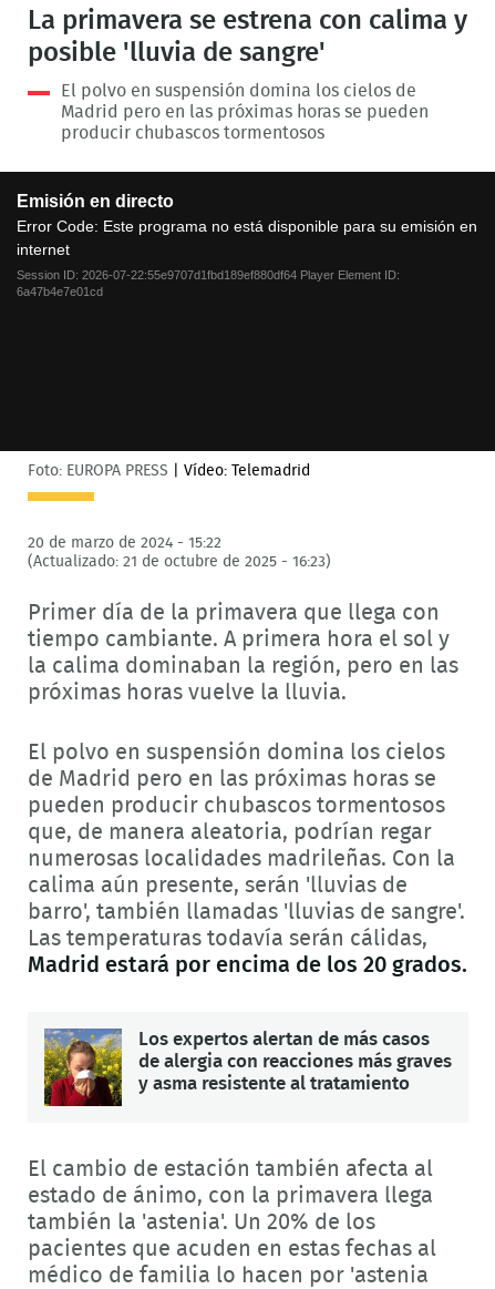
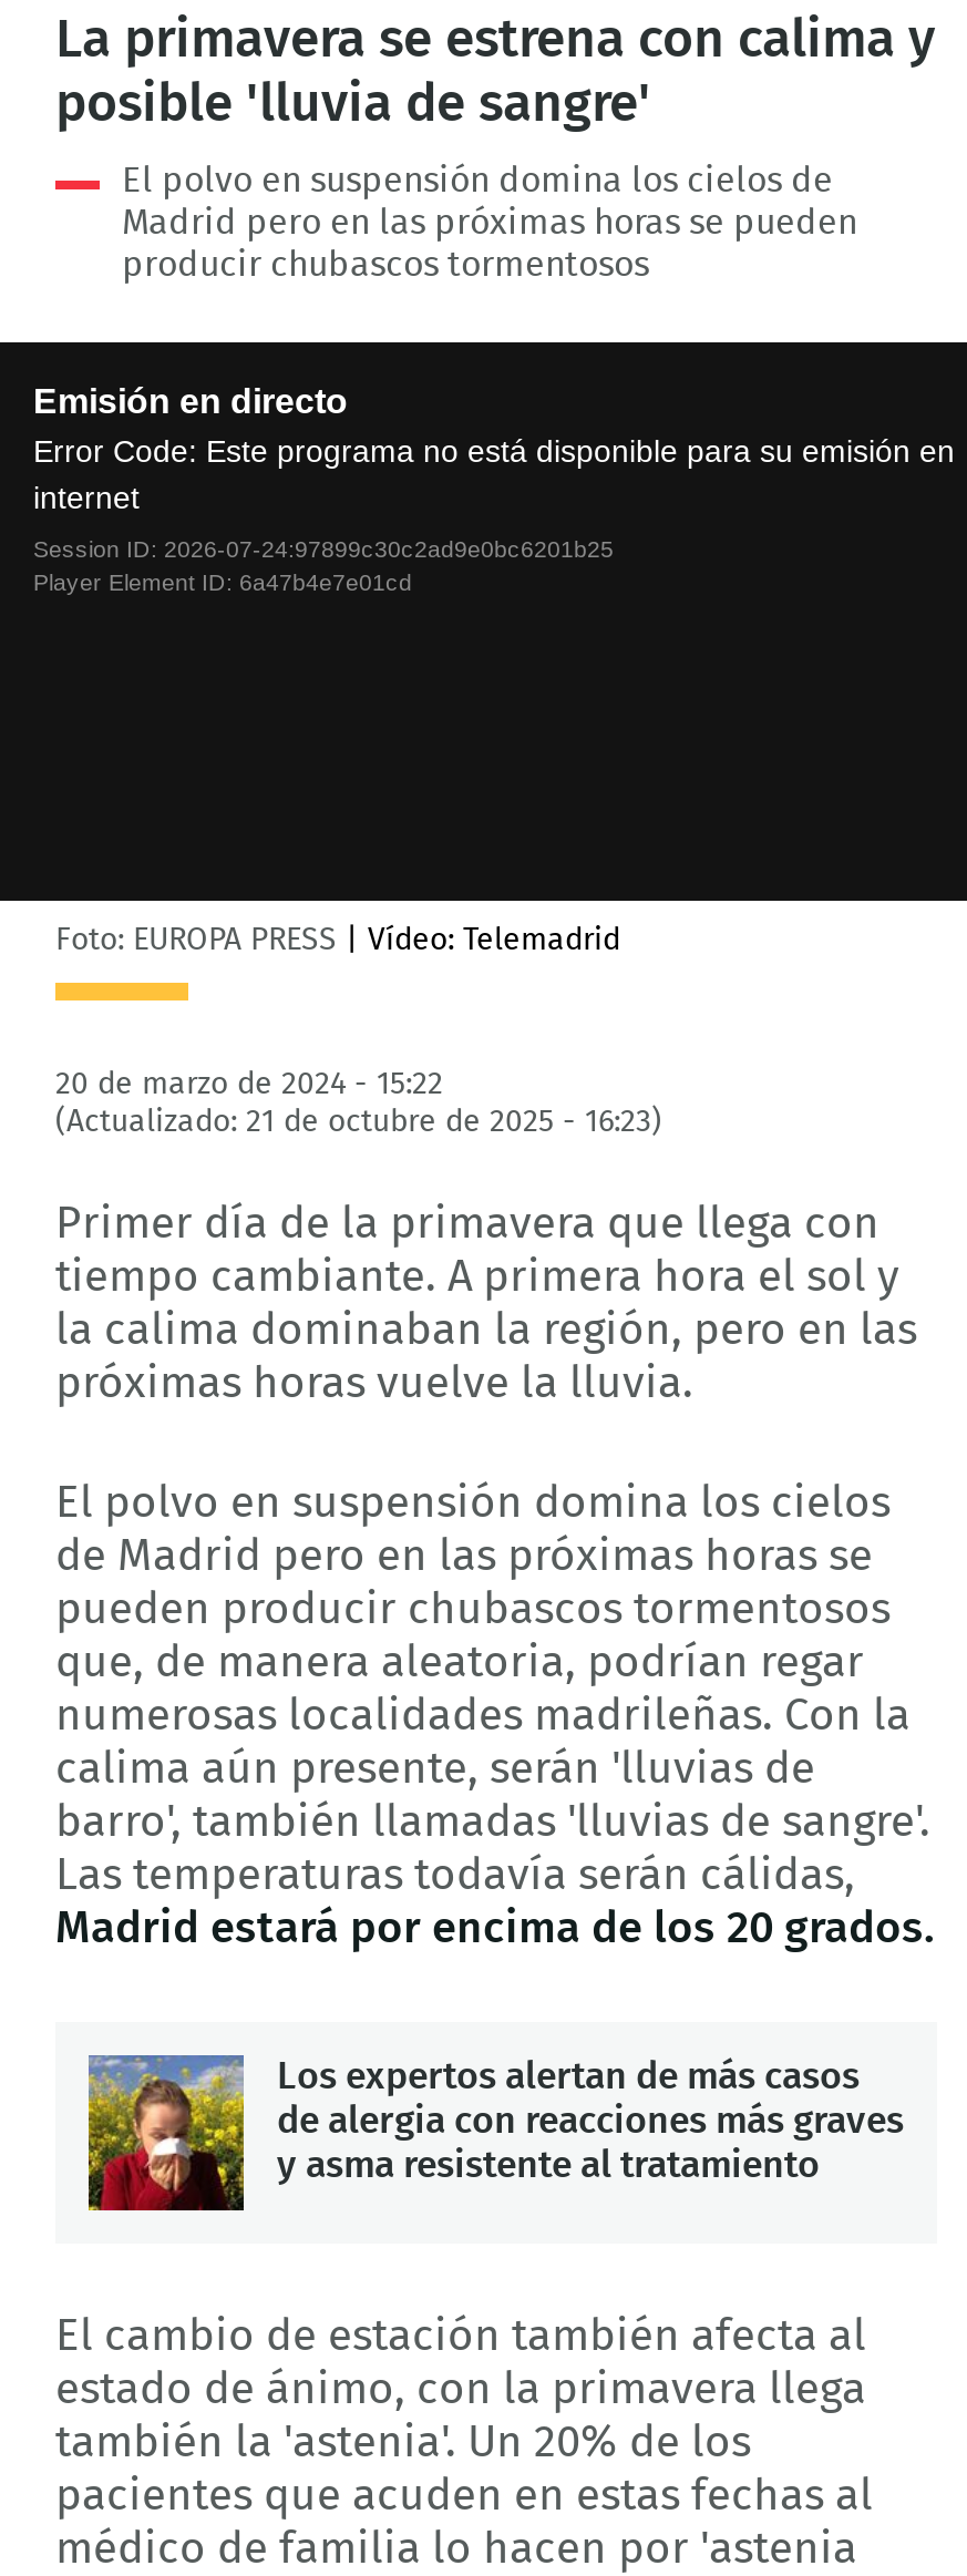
[17,268,400,298] Session ID: 2026-07-22:55e9707d1fbd189ef880df64 Player Element ID: | 6a47b4e7e01cd -> [33,536,614,595] Session ID: 2026-07-24:97899c30c2ad9e0bc6201b25 | Player Element ID: 6a47b4e7e01cd

